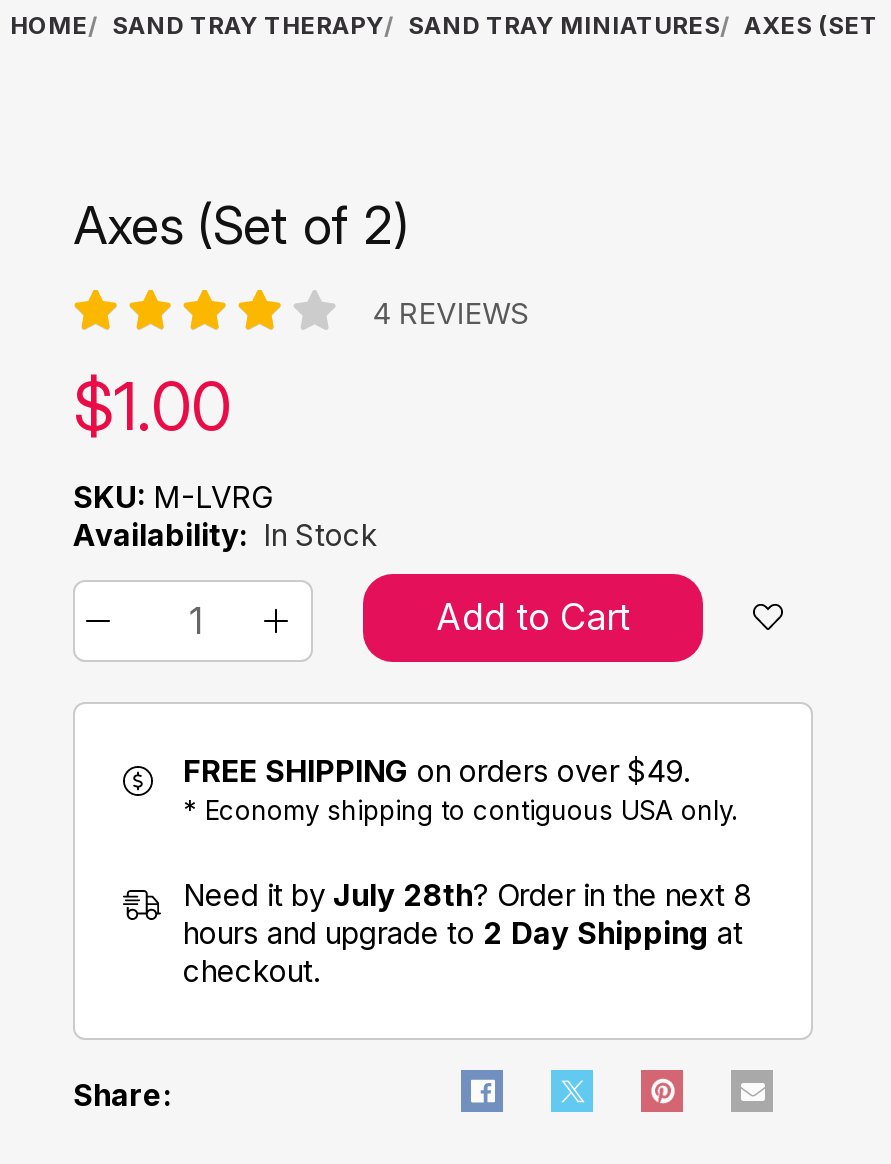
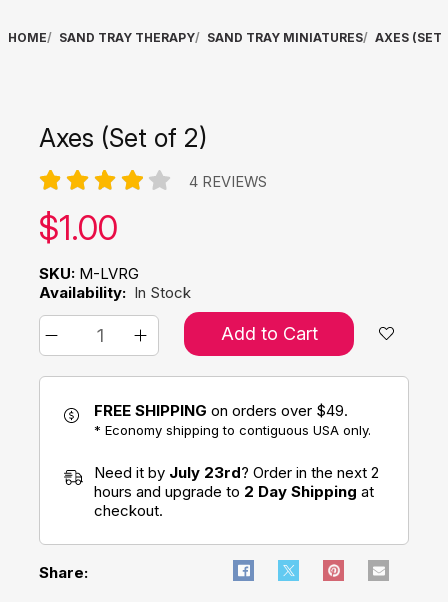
[183,875,751,913] Need it by July 28th? Order in the next 8 -> [94,462,379,481] Need it by July 23rd? Order in the next 2

